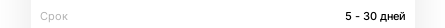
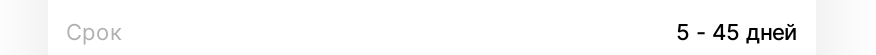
[345,9,406,23] 5 - 30 дней -> [676,18,798,46] 5 - 45 дней

